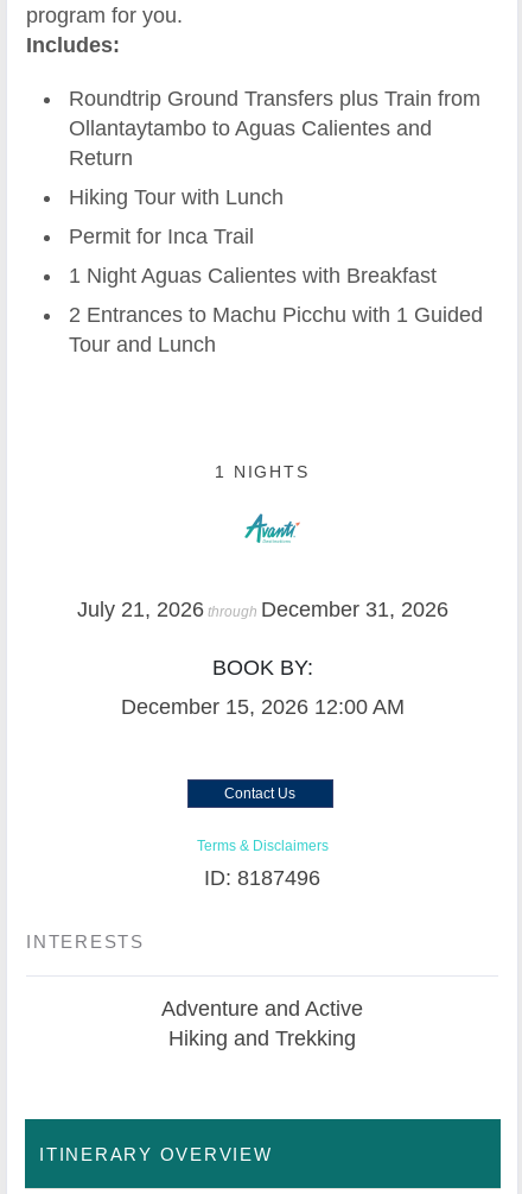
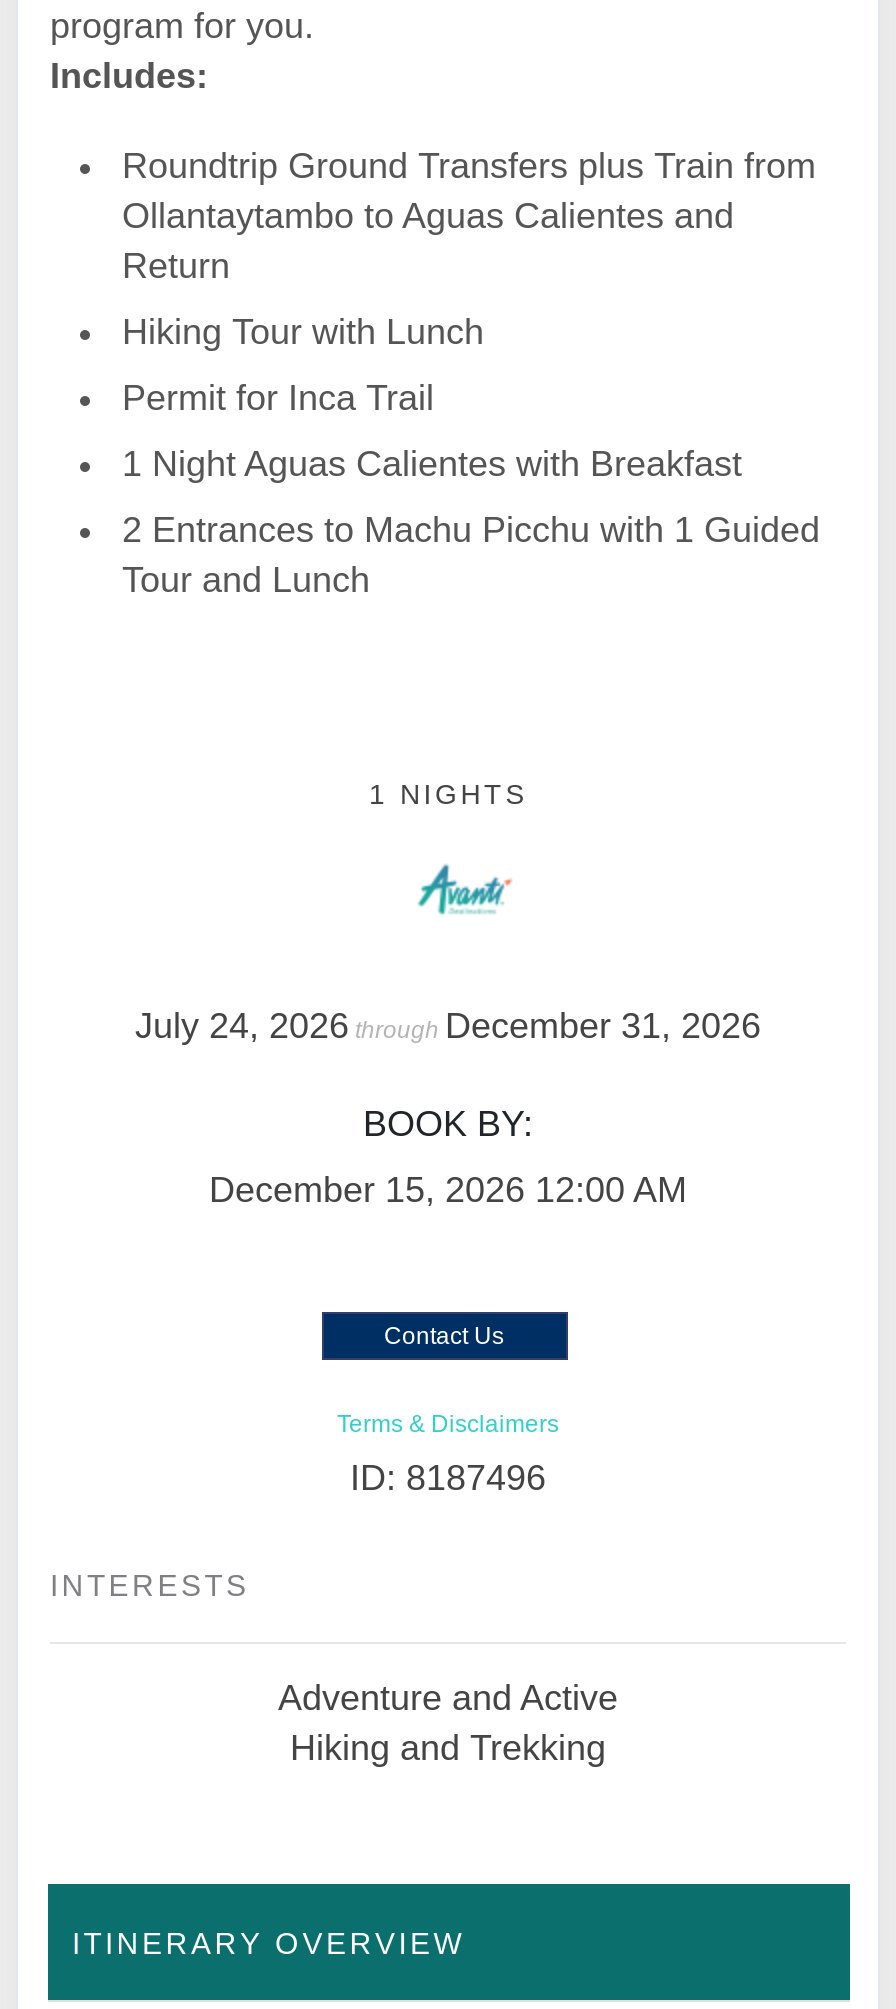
[77,598,448,621] July 21, 2026 through December 31, 2026 -> [135,1006,761,1046] July 24, 2026 through December 31, 2026

